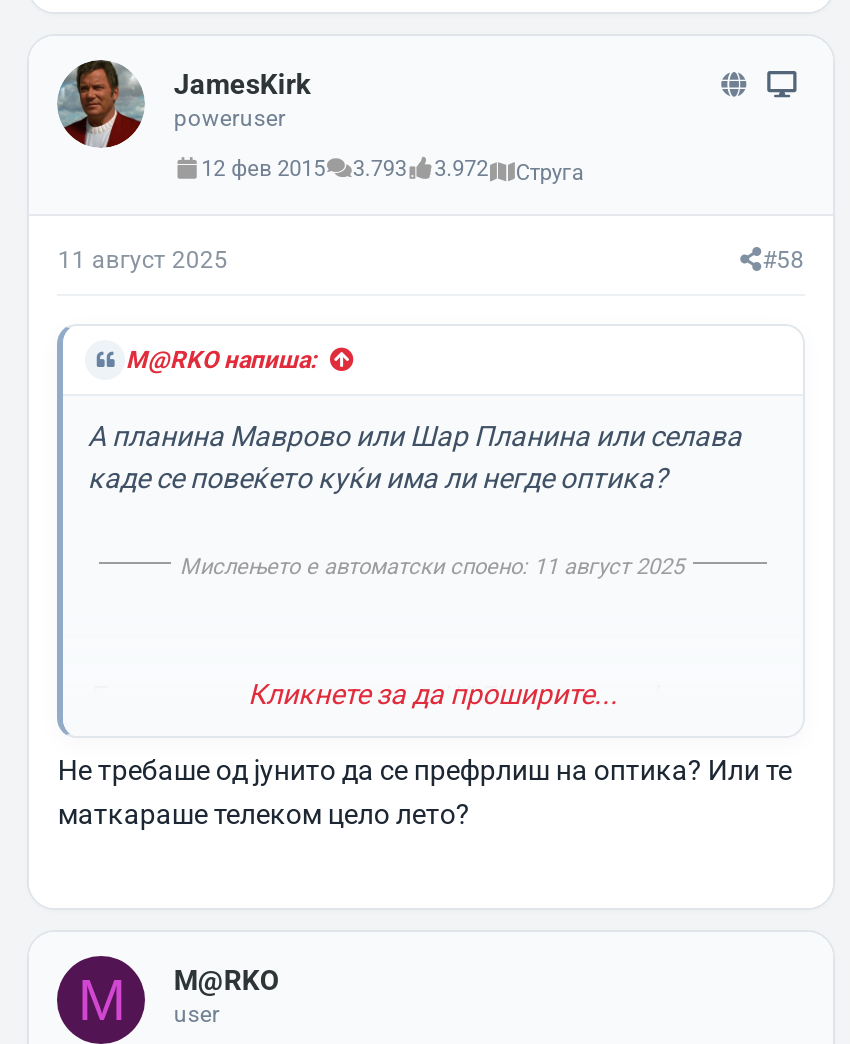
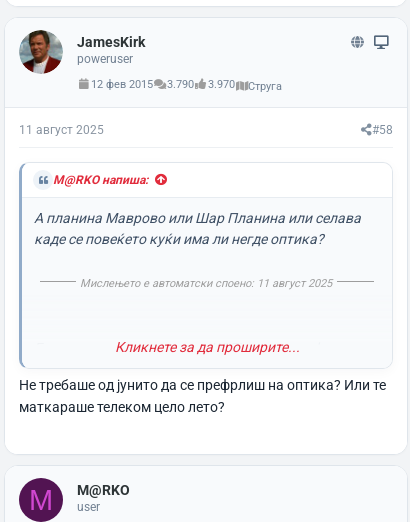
[353,156,407,182] 3.793 -> [167,78,194,91] 3.790
[434,156,488,182] 3.972 -> [208,78,235,91] 3.970

